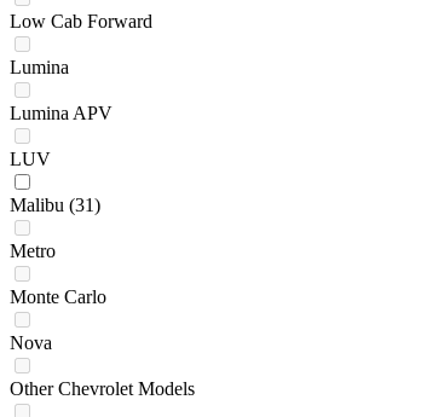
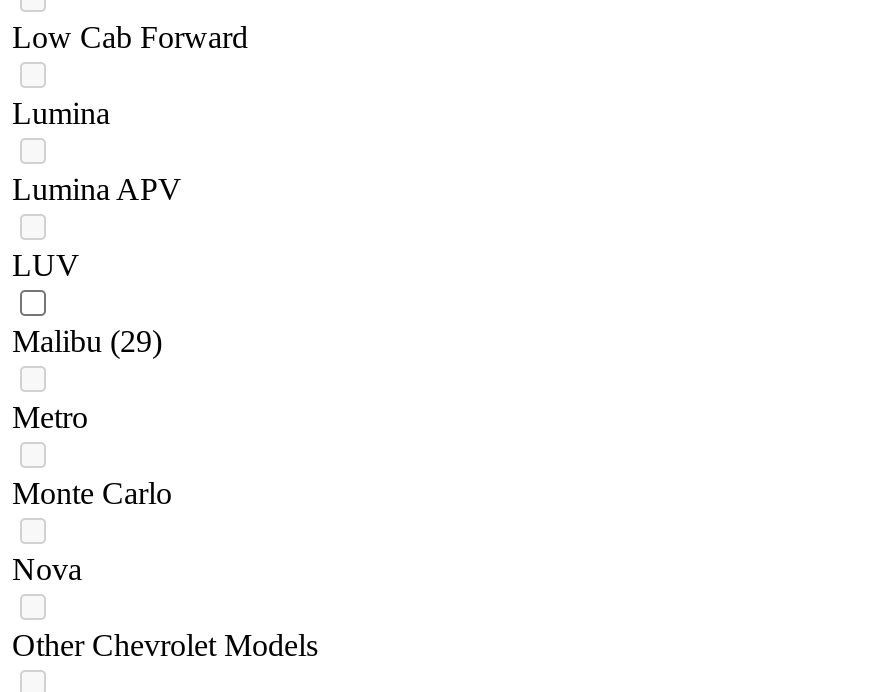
[10,195,100,216] Malibu (31) -> [12,325,162,359] Malibu (29)

